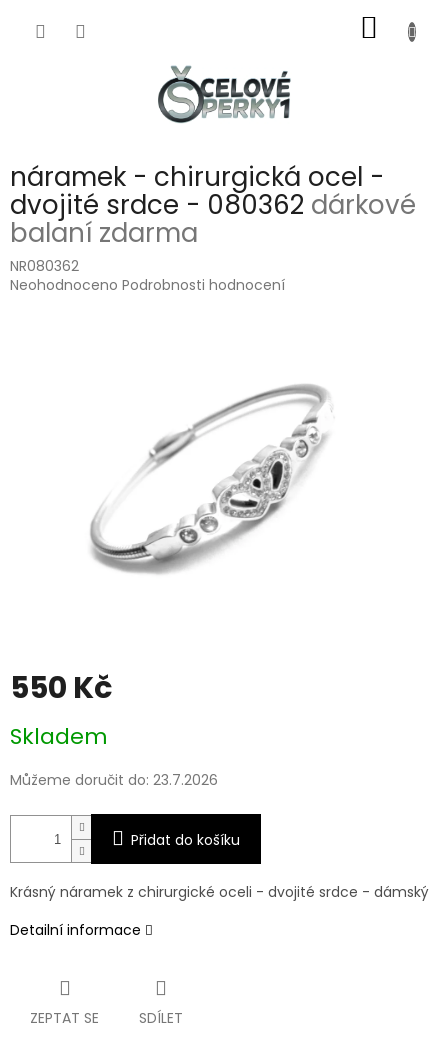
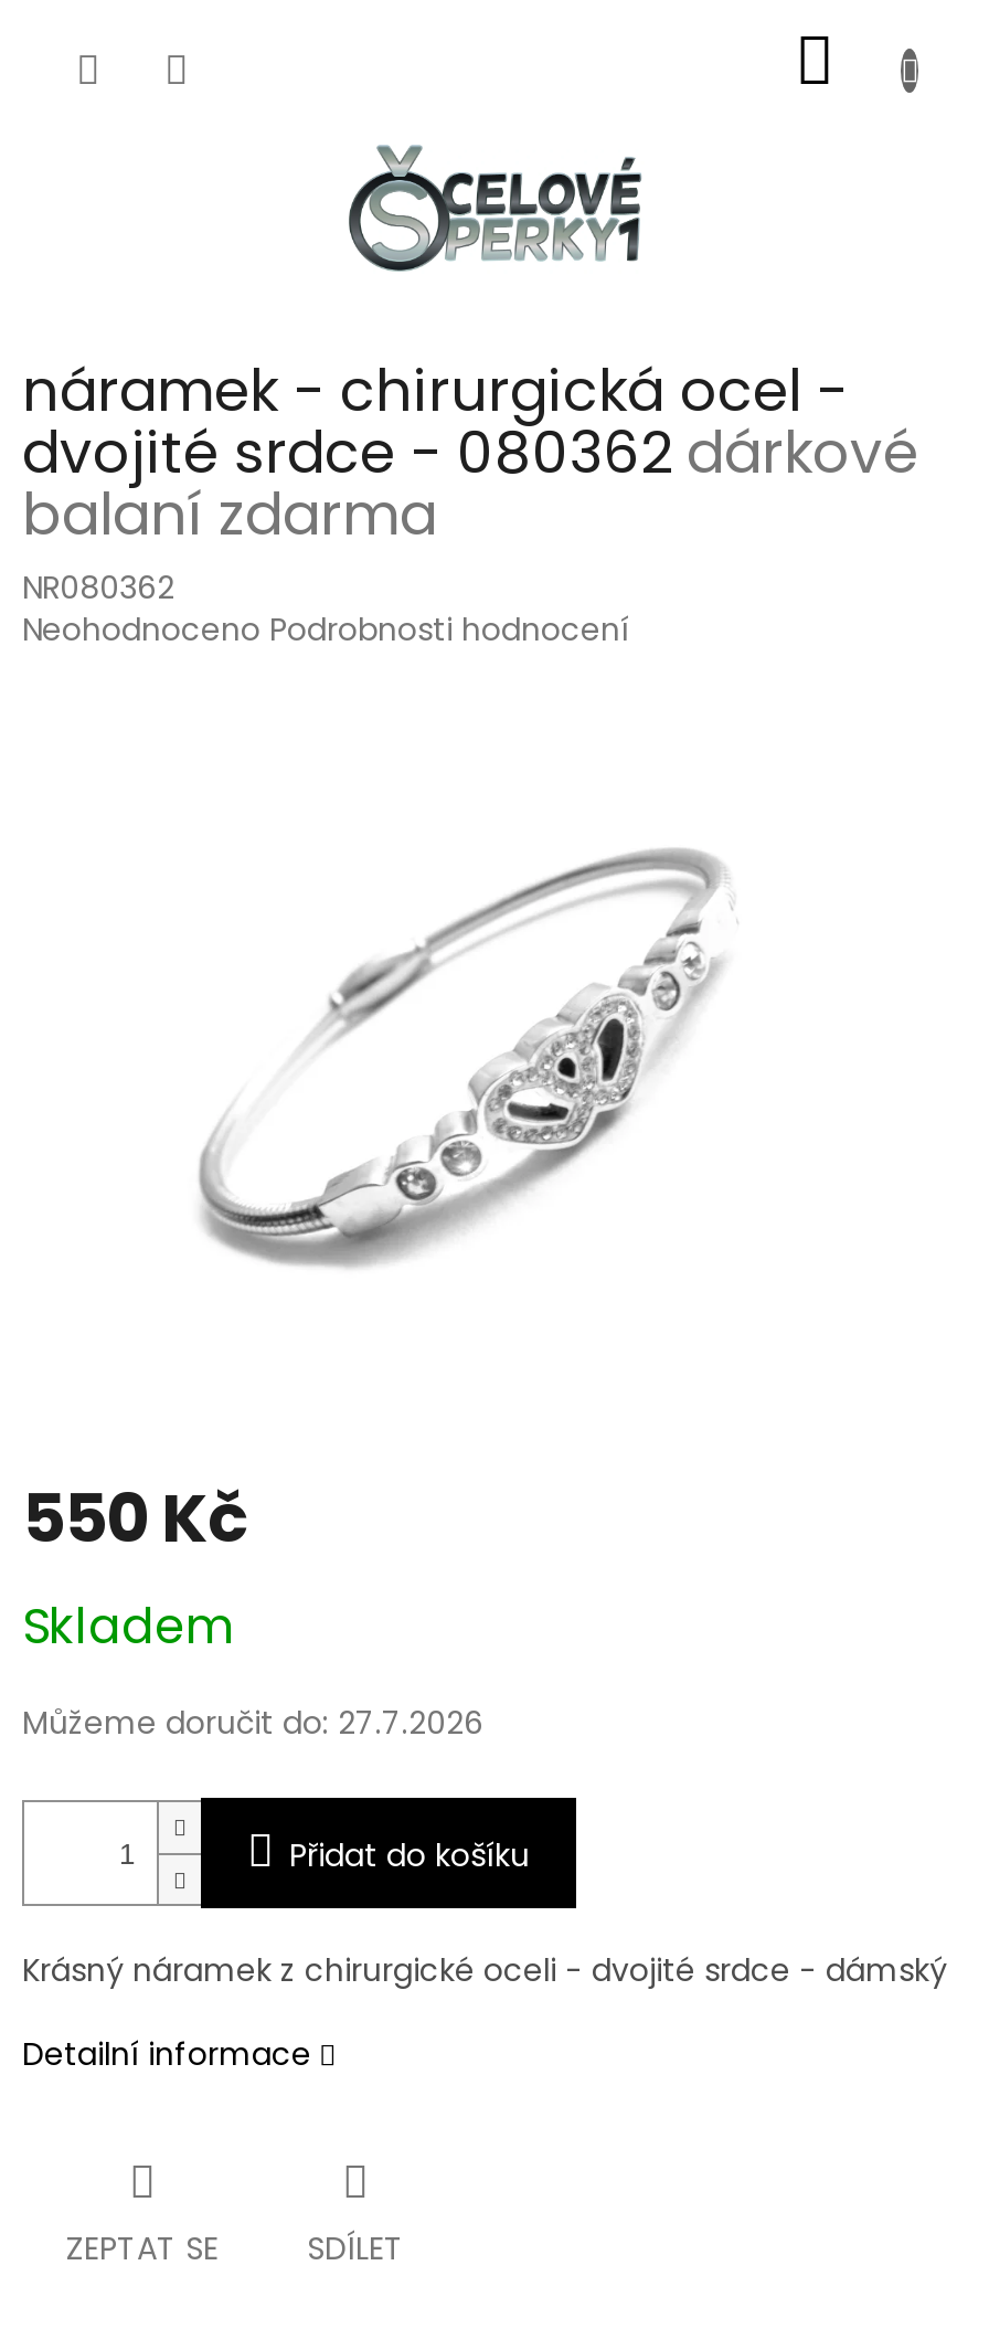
[10,770,218,790] Můžeme doručit do: 23.7.2026 -> [22,1702,483,1746] Můžeme doručit do: 27.7.2026

